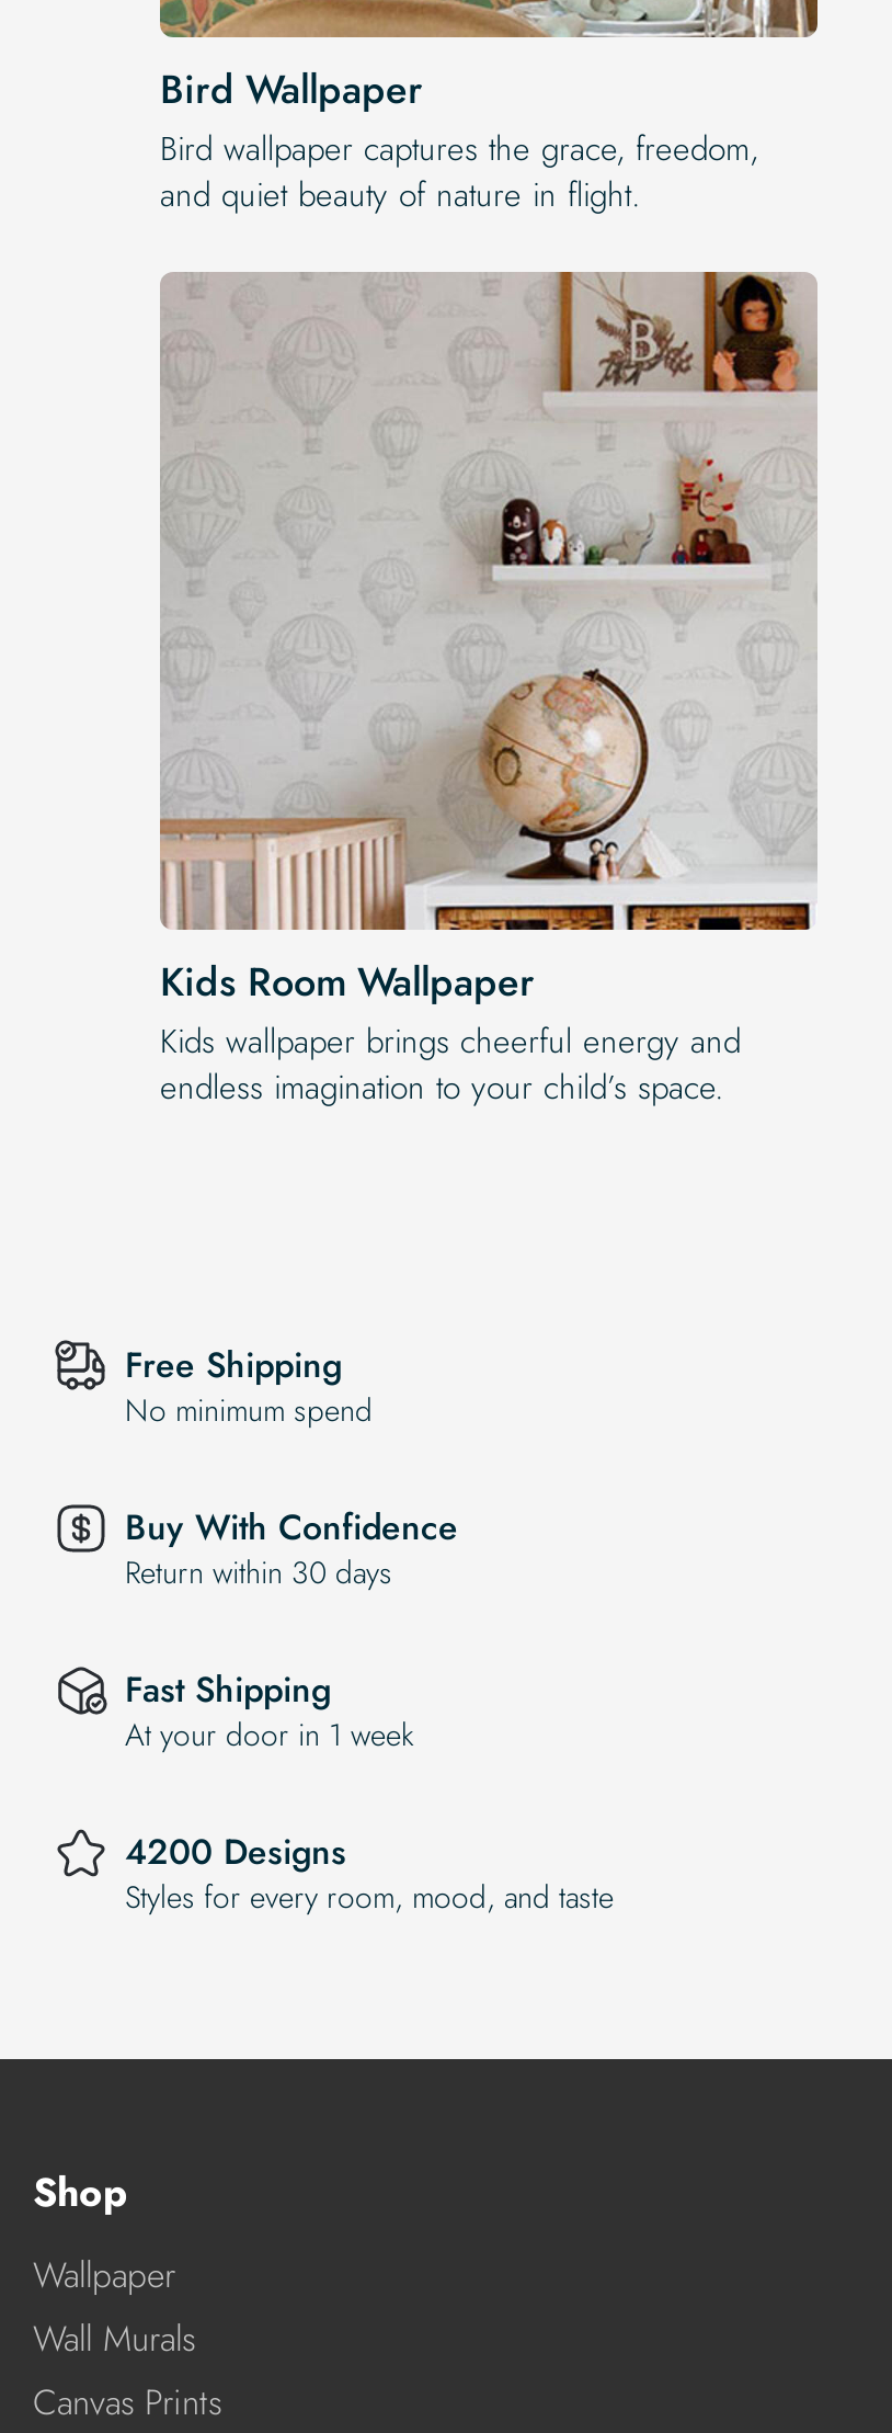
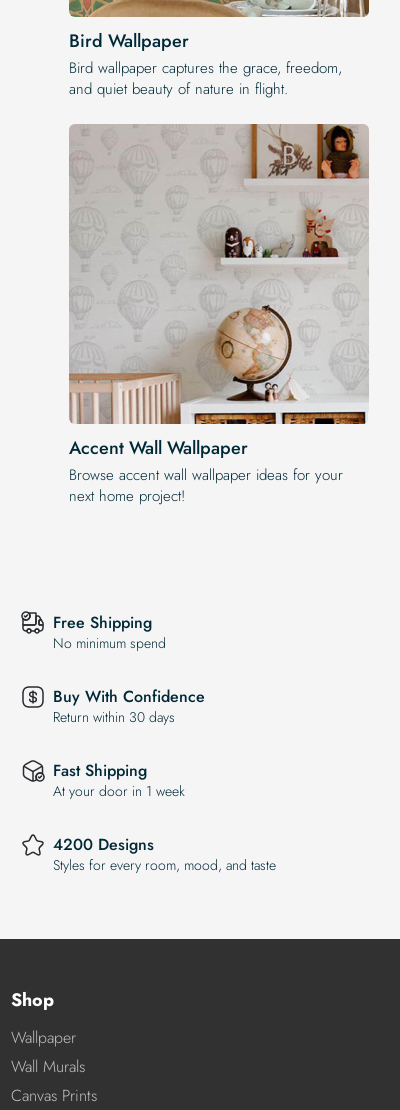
[160,953,741,1111] Kids Room Wallpaper | Kids wallpaper brings cheerful energy and | endless imagination to your child’s space. -> [69,435,343,507] Accent Wall Wallpaper | Browse accent wall wallpaper ideas for your | next home project!

